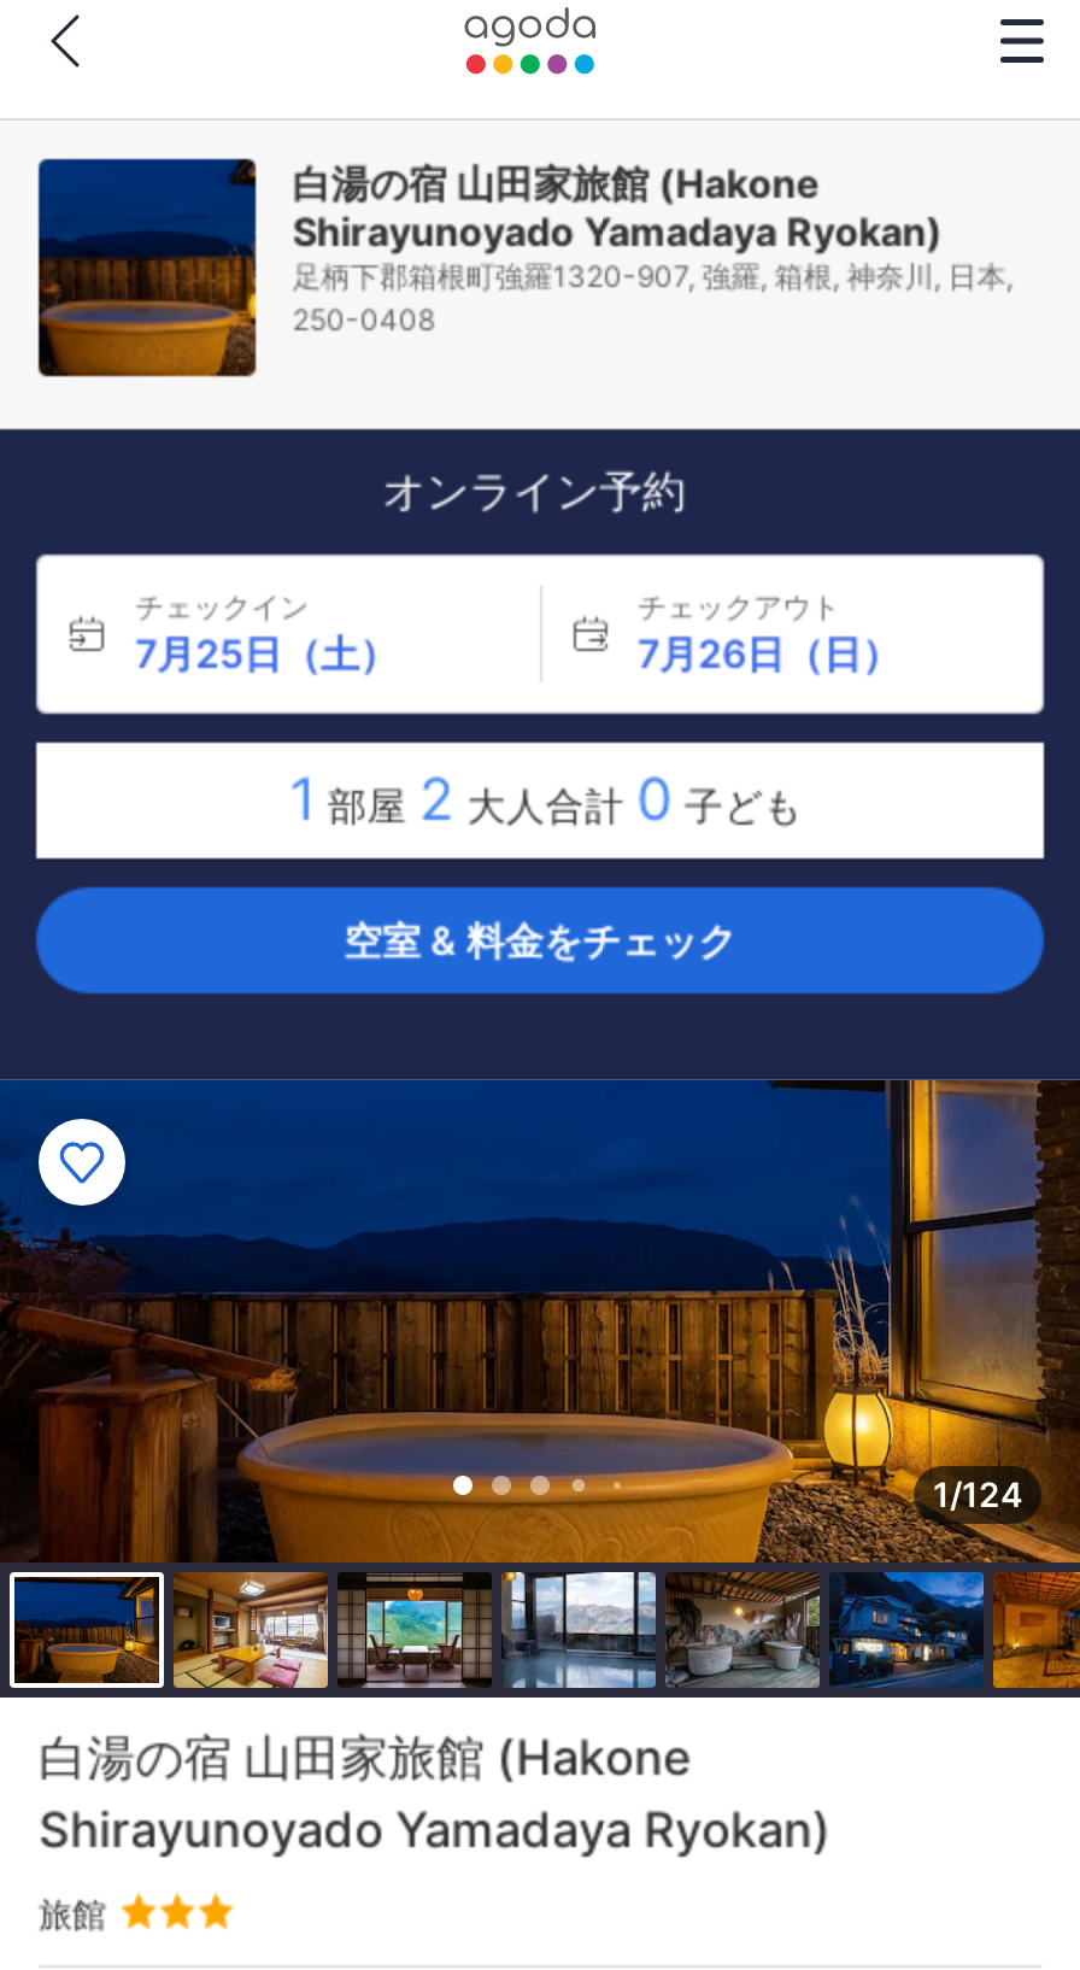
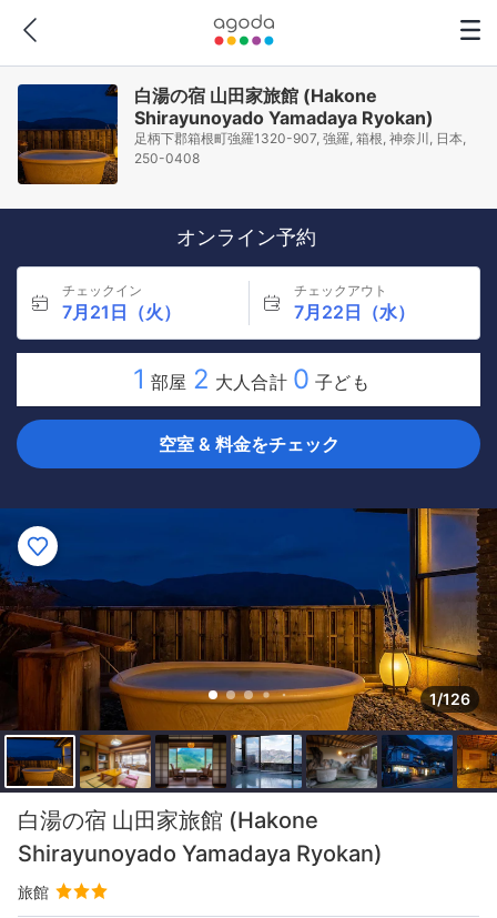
[135,629,398,678] 7月25日（土） -> [62,301,181,323] 7月21日（火）
[638,629,900,678] 7月26日（日） -> [293,301,414,323] 7月22日（水）
[933,1474,1022,1515] 1/124 -> [429,690,470,708] 1/126

